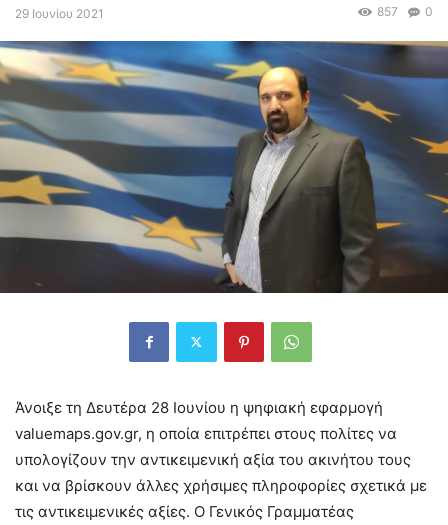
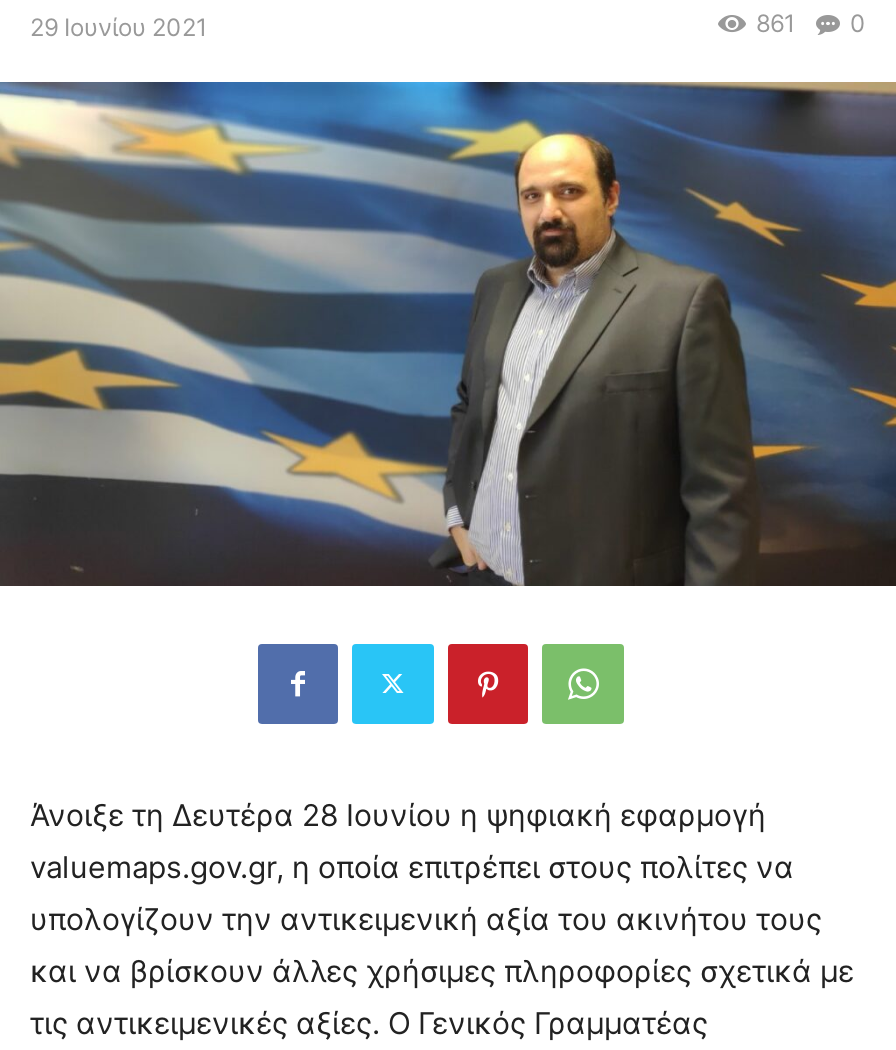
[377,4,433,19] 857 0 -> [756,8,866,38] 861 0

